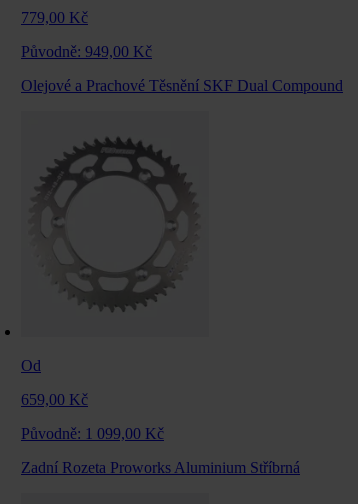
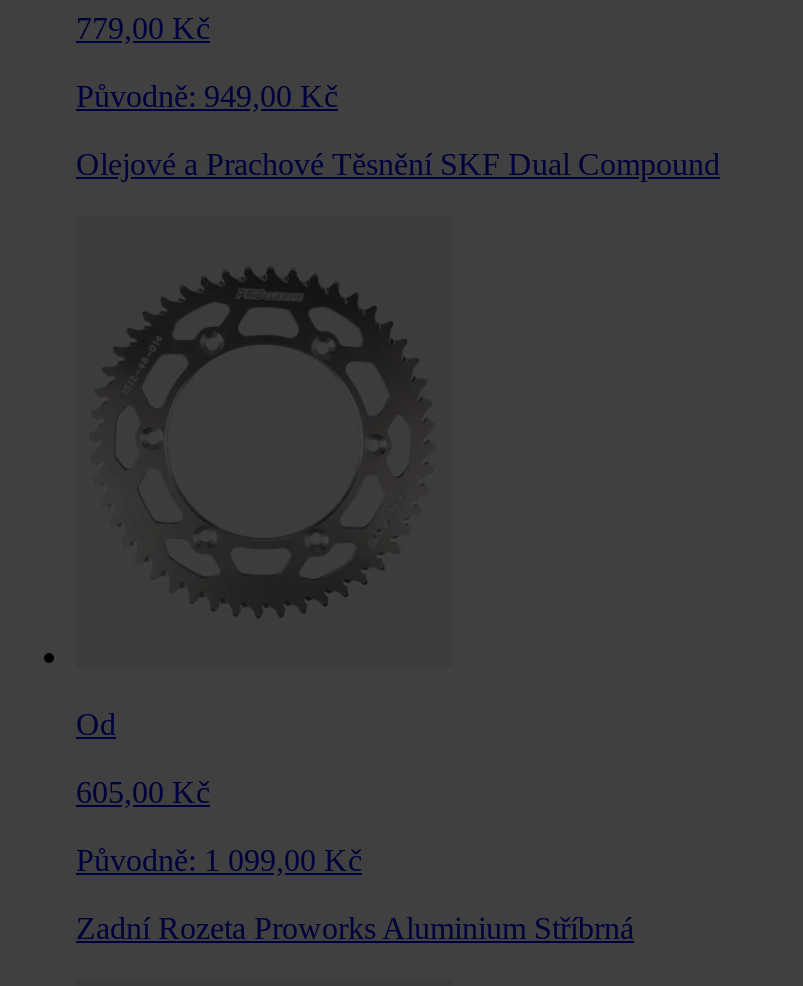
[21,391,88,408] 659,00 Kč -> [76,775,210,809] 605,00 Kč

